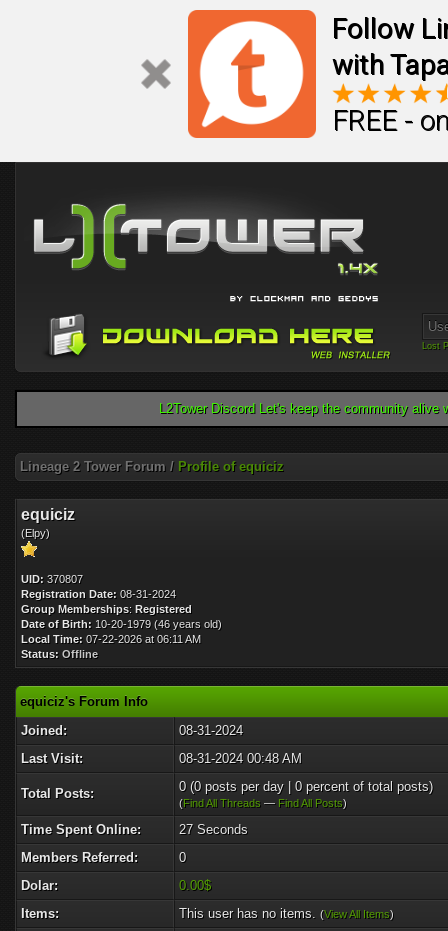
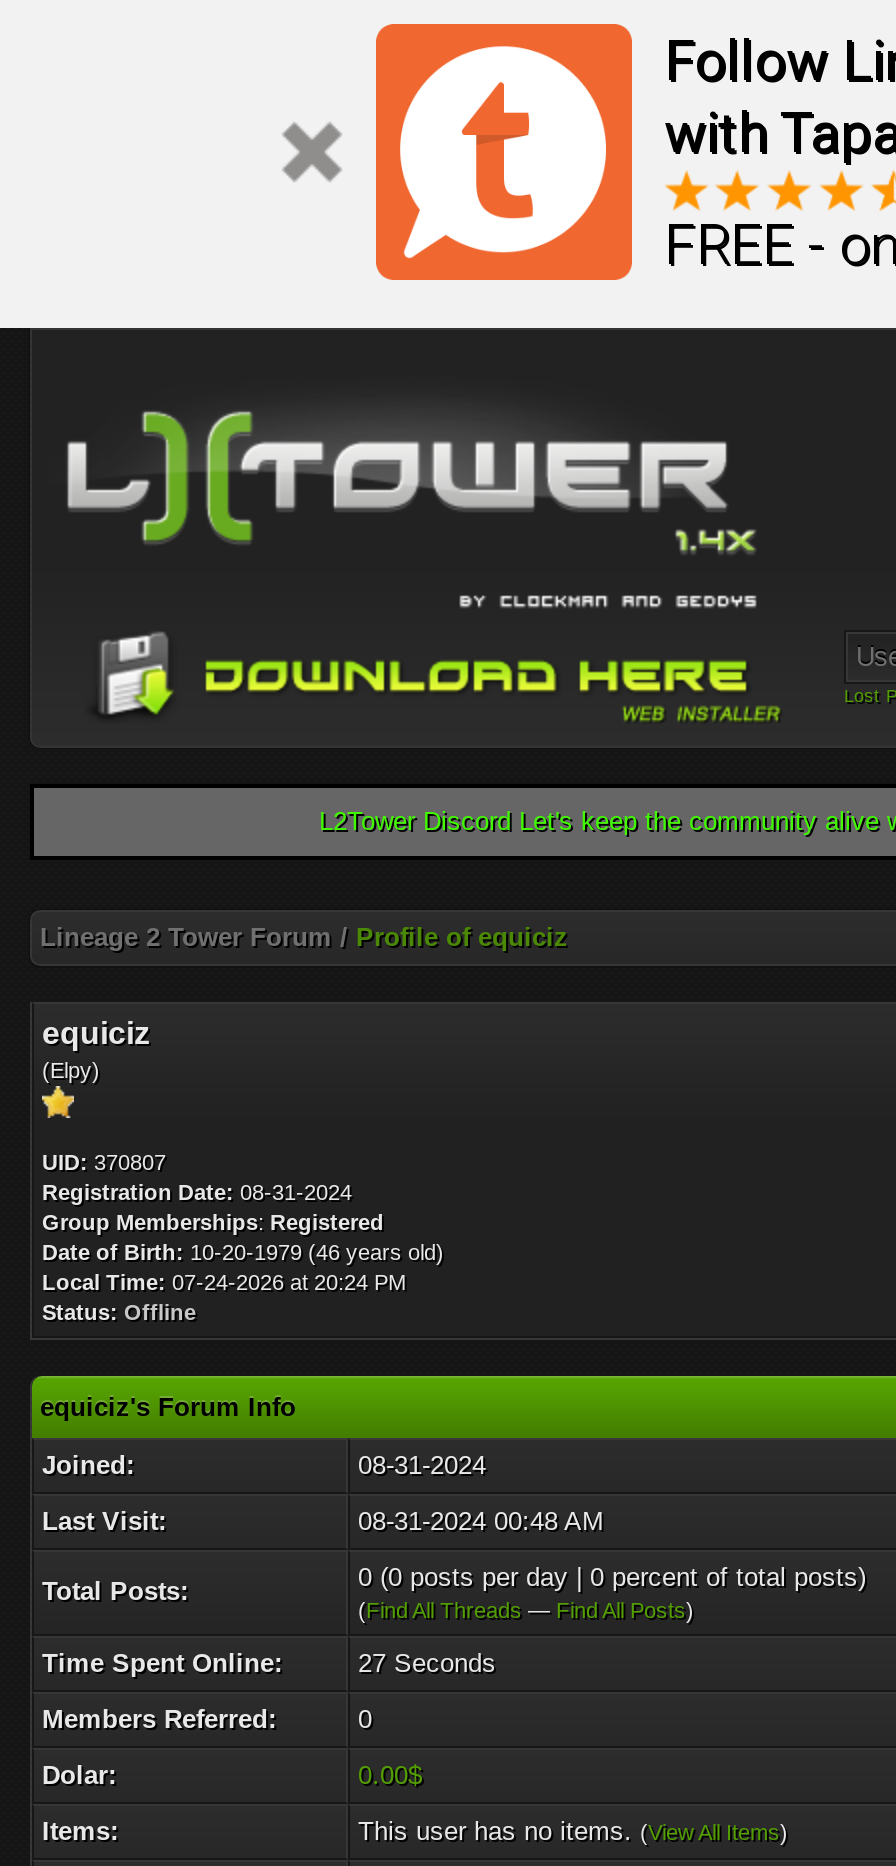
[21,633,201,645] Local Time: 07-22-2026 at 06:11 AM -> [42,1270,406,1294] Local Time: 07-24-2026 at 20:24 PM

